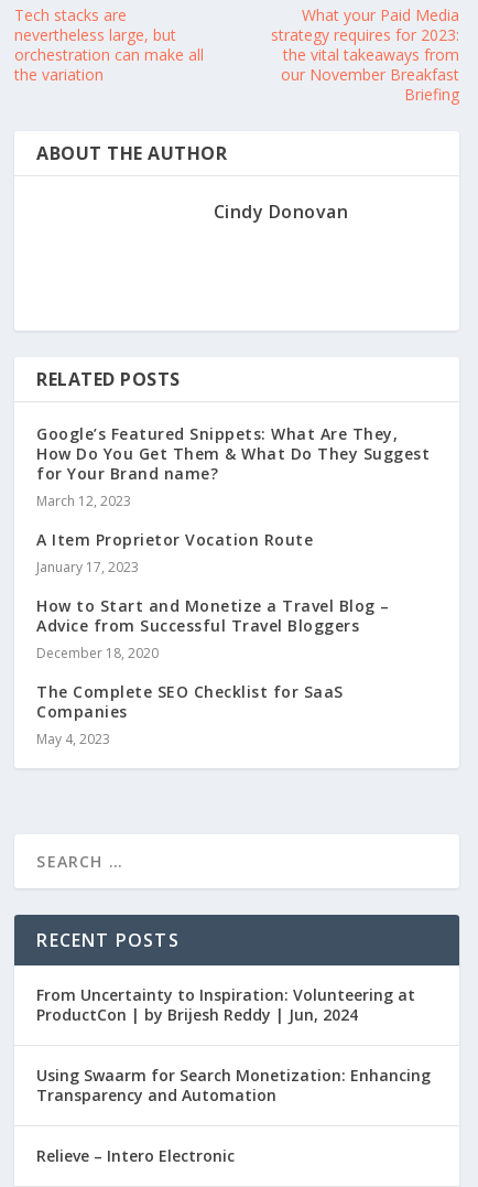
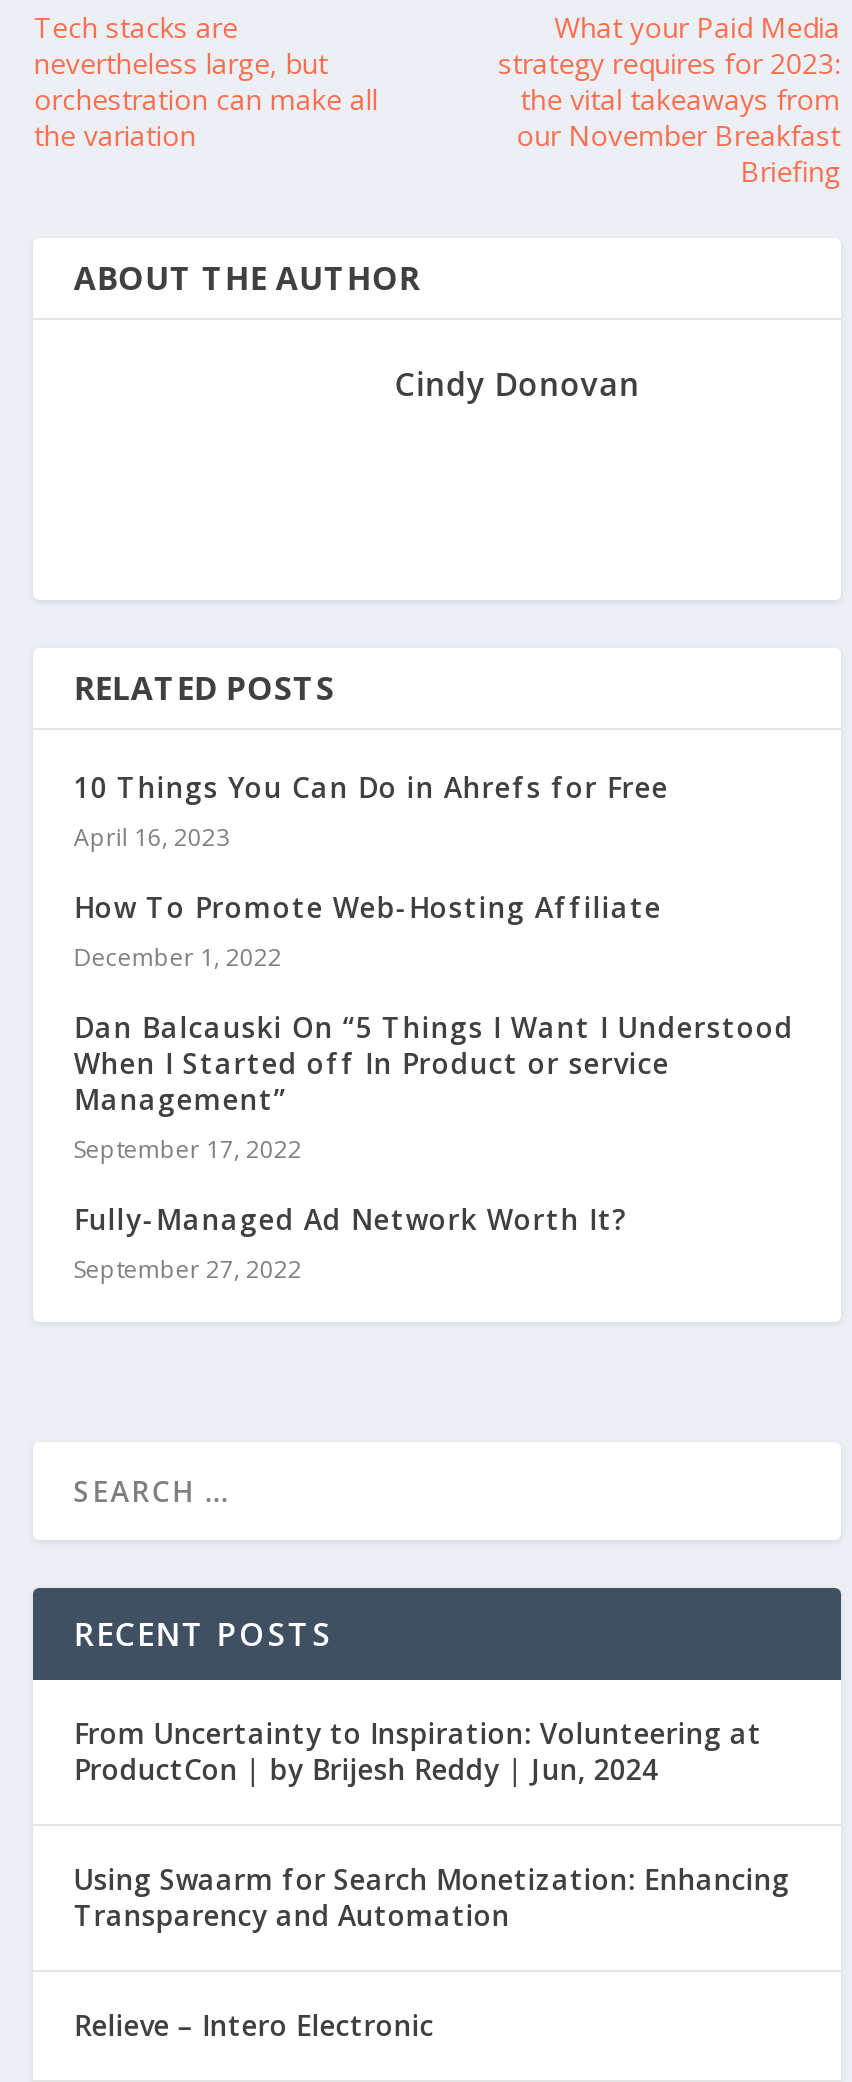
[37,423,430,510] Google’s Featured Snippets: What Are They, | How Do You Get Them & What Do They Suggest | for Your Brand name? | March 12, 2023 -> [74,768,669,854] 10 Things You Can Do in Ahrefs for Free | April 16, 2023
[37,529,313,576] A Item Proprietor Vocation Route | January 17, 2023 -> [74,888,662,974] How To Promote Web-Hosting Affiliate | December 1, 2022
[37,595,390,662] How to Start and Monetize a Travel Blog – | Advice from Successful Travel Bloggers | December 18, 2020 -> [74,1008,794,1166] Dan Balcauski On “5 Things I Want I Understood | When I Started off In Product or service | Management” | September 17, 2022
[37,681,344,748] The Complete SEO Checklist for SaaS | Companies | May 4, 2023 -> [74,1200,628,1286] Fully-Managed Ad Network Worth It? | September 27, 2022

